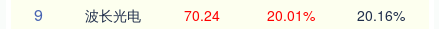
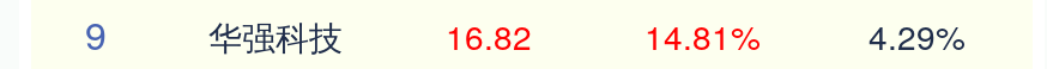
[85,5,404,25] 波长光电 | 70.24 | 20.01% | 20.16% -> [208,12,964,59] 华强科技 | 16.82 | 14.81% | 4.29%

